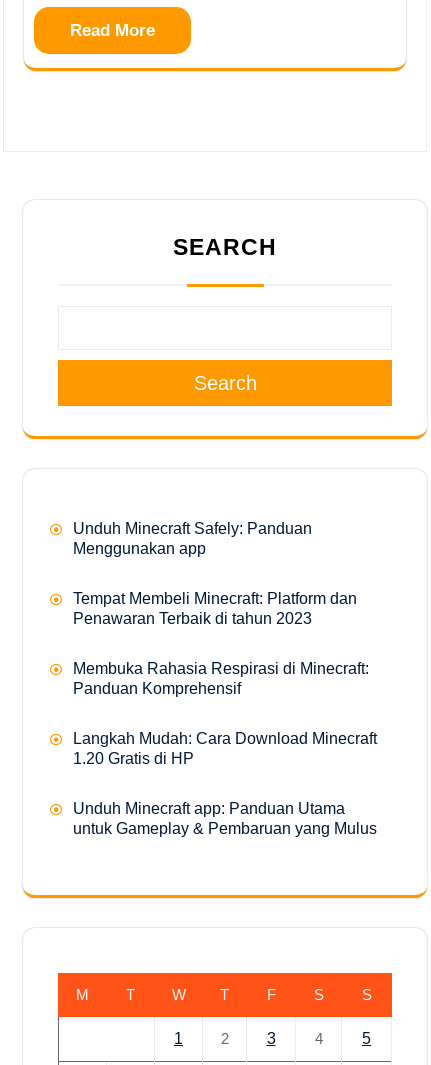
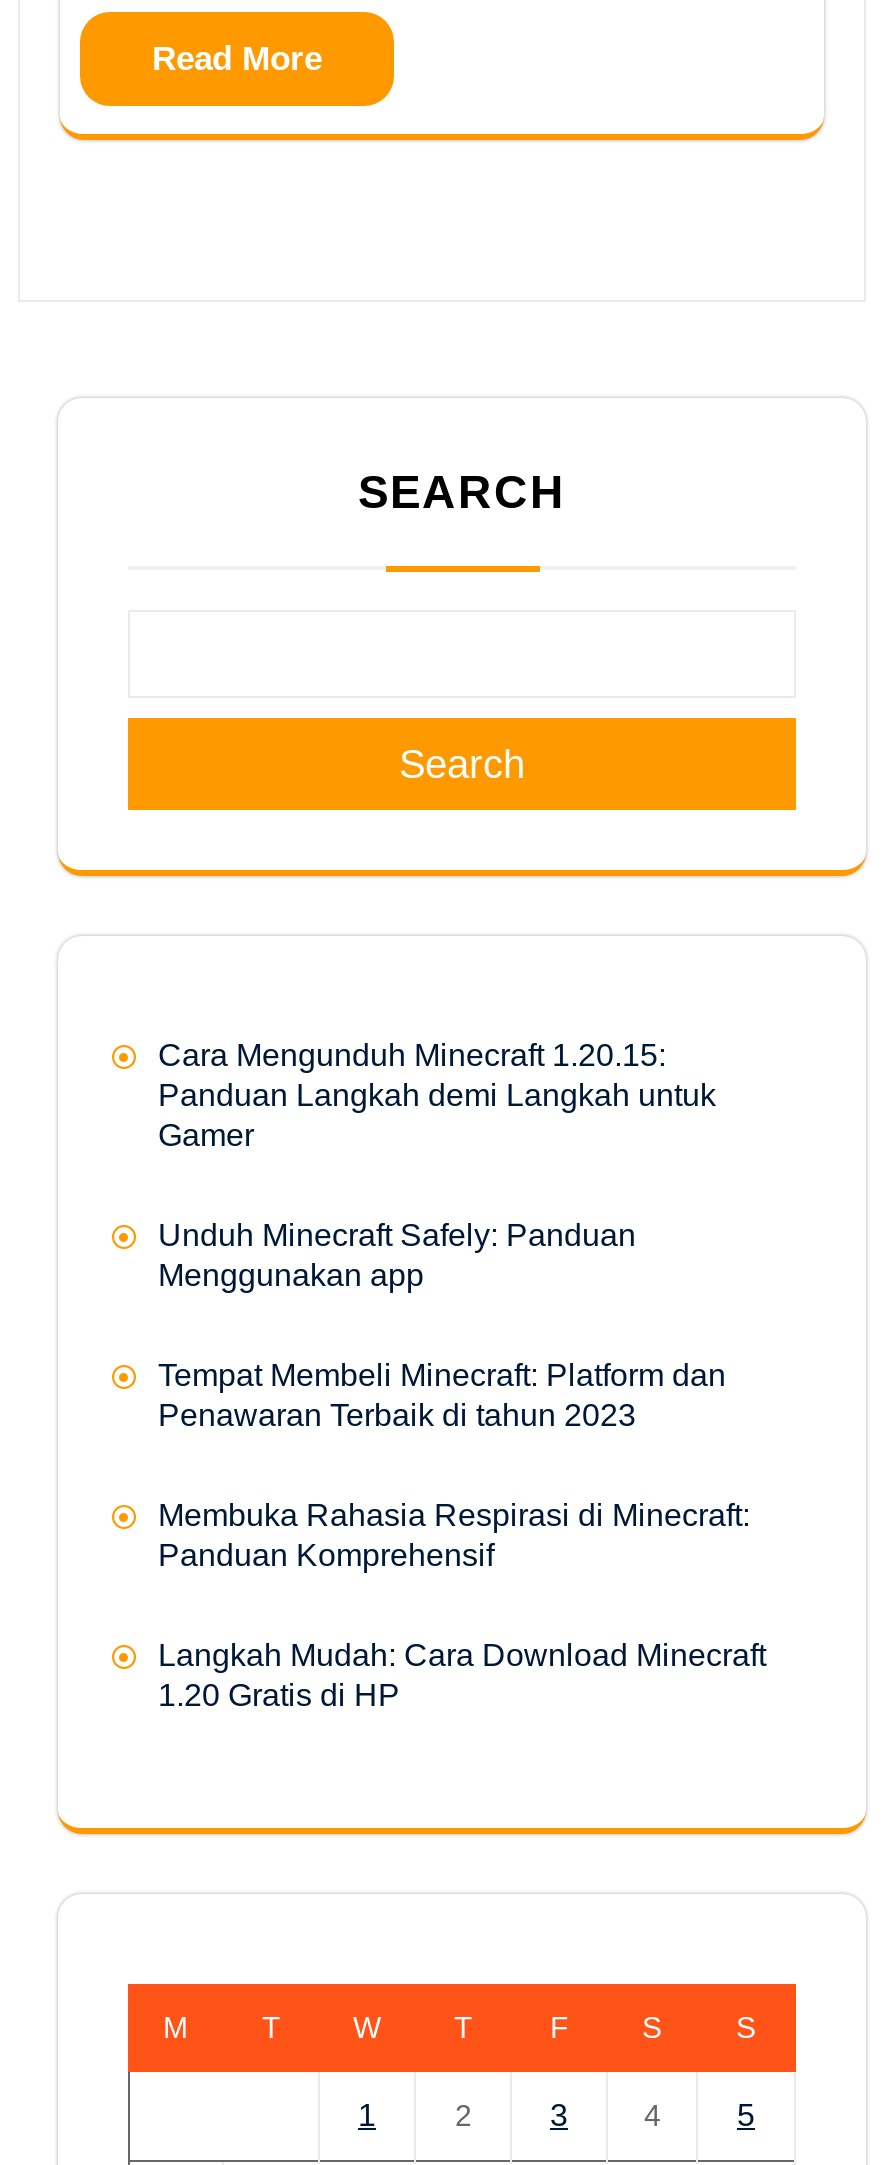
none -> [158,1038,716,1152] Cara Mengunduh Minecraft 1.20.15: | Panduan Langkah demi Langkah untuk | Gamer
moved [73,520,377,767] -> [158,1218,766,1712]: Unduh Minecraft Safely: Panduan | Menggunakan app | Tempat Membeli Minecraft: Platform dan | Penawaran Terbaik di tahun 2023 | Membuka Rahasia Respirasi di Minecraft: | Panduan Komprehensif | Langkah Mudah: Cara Download Minecraft | 1.20 Gratis di HP
[73,800,377,837] Unduh Minecraft app: Panduan Utama | untuk Gameplay & Pembaruan yang Mulus -> none

